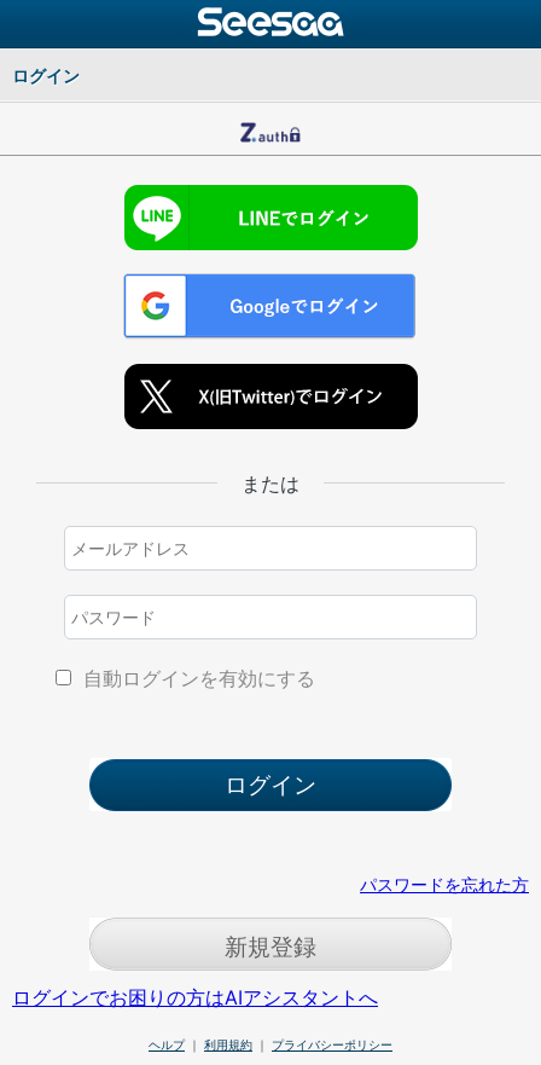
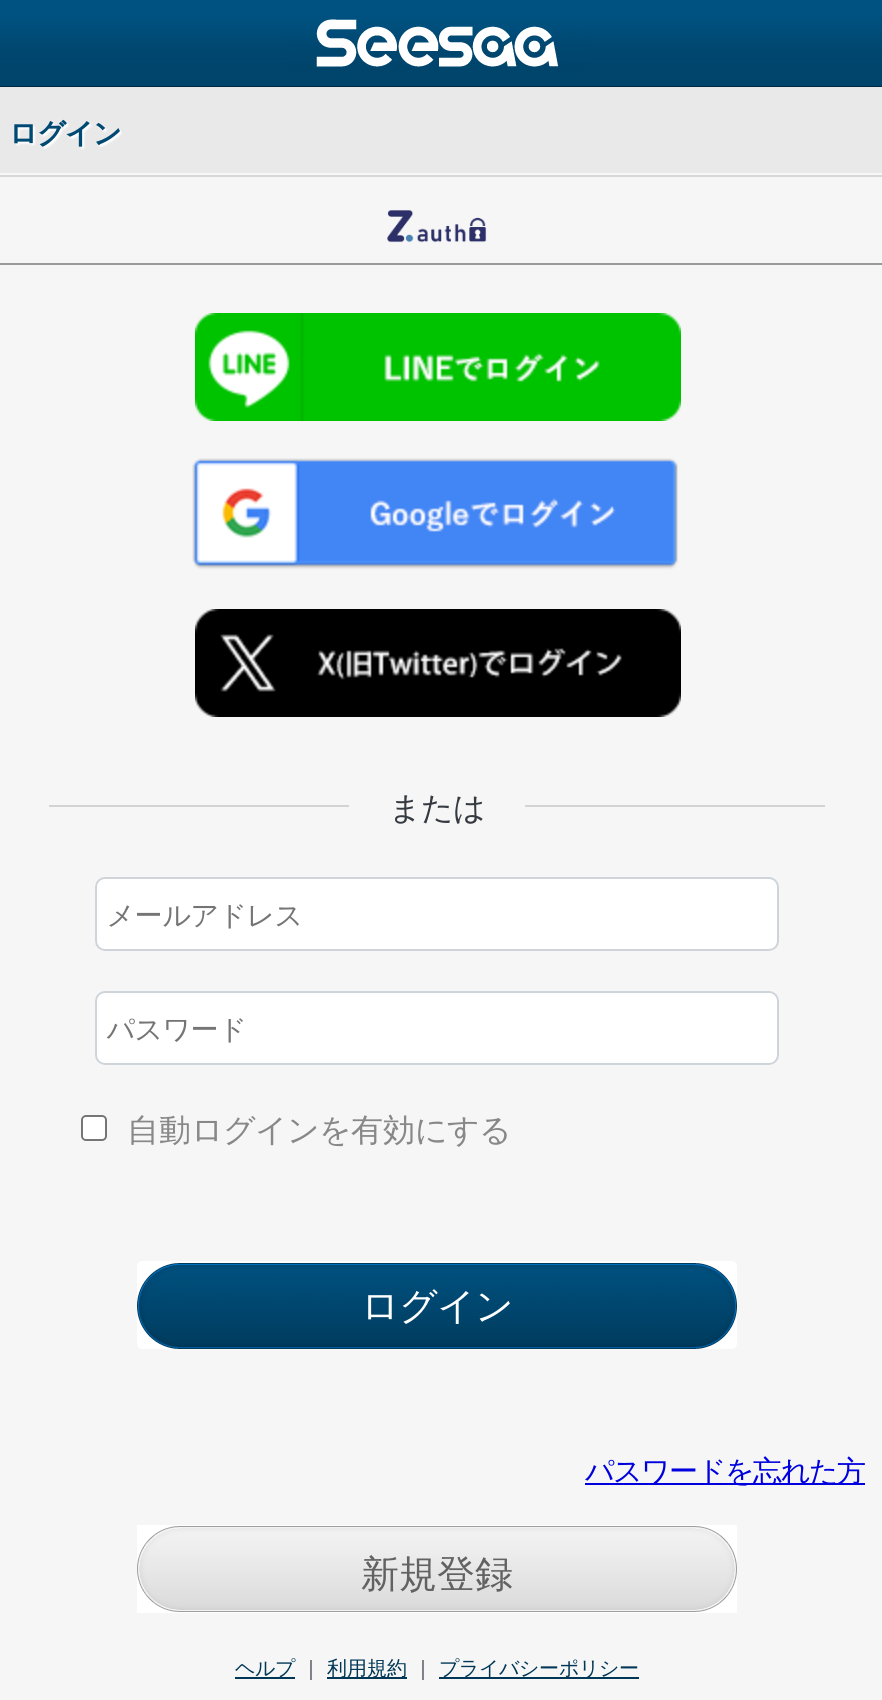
[12,985,378,1010] ログインでお困りの方はAIアシスタントへ -> none

